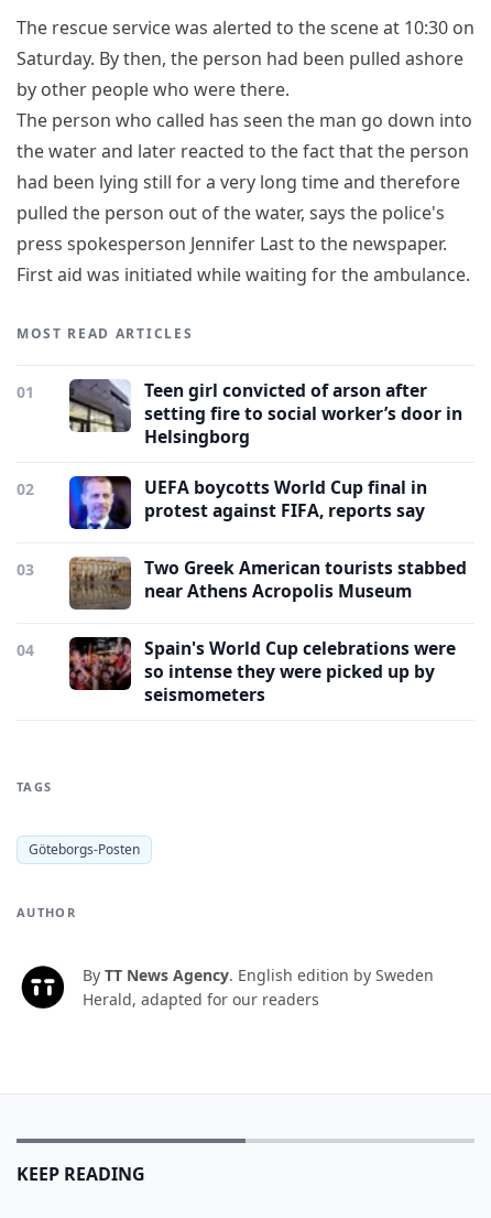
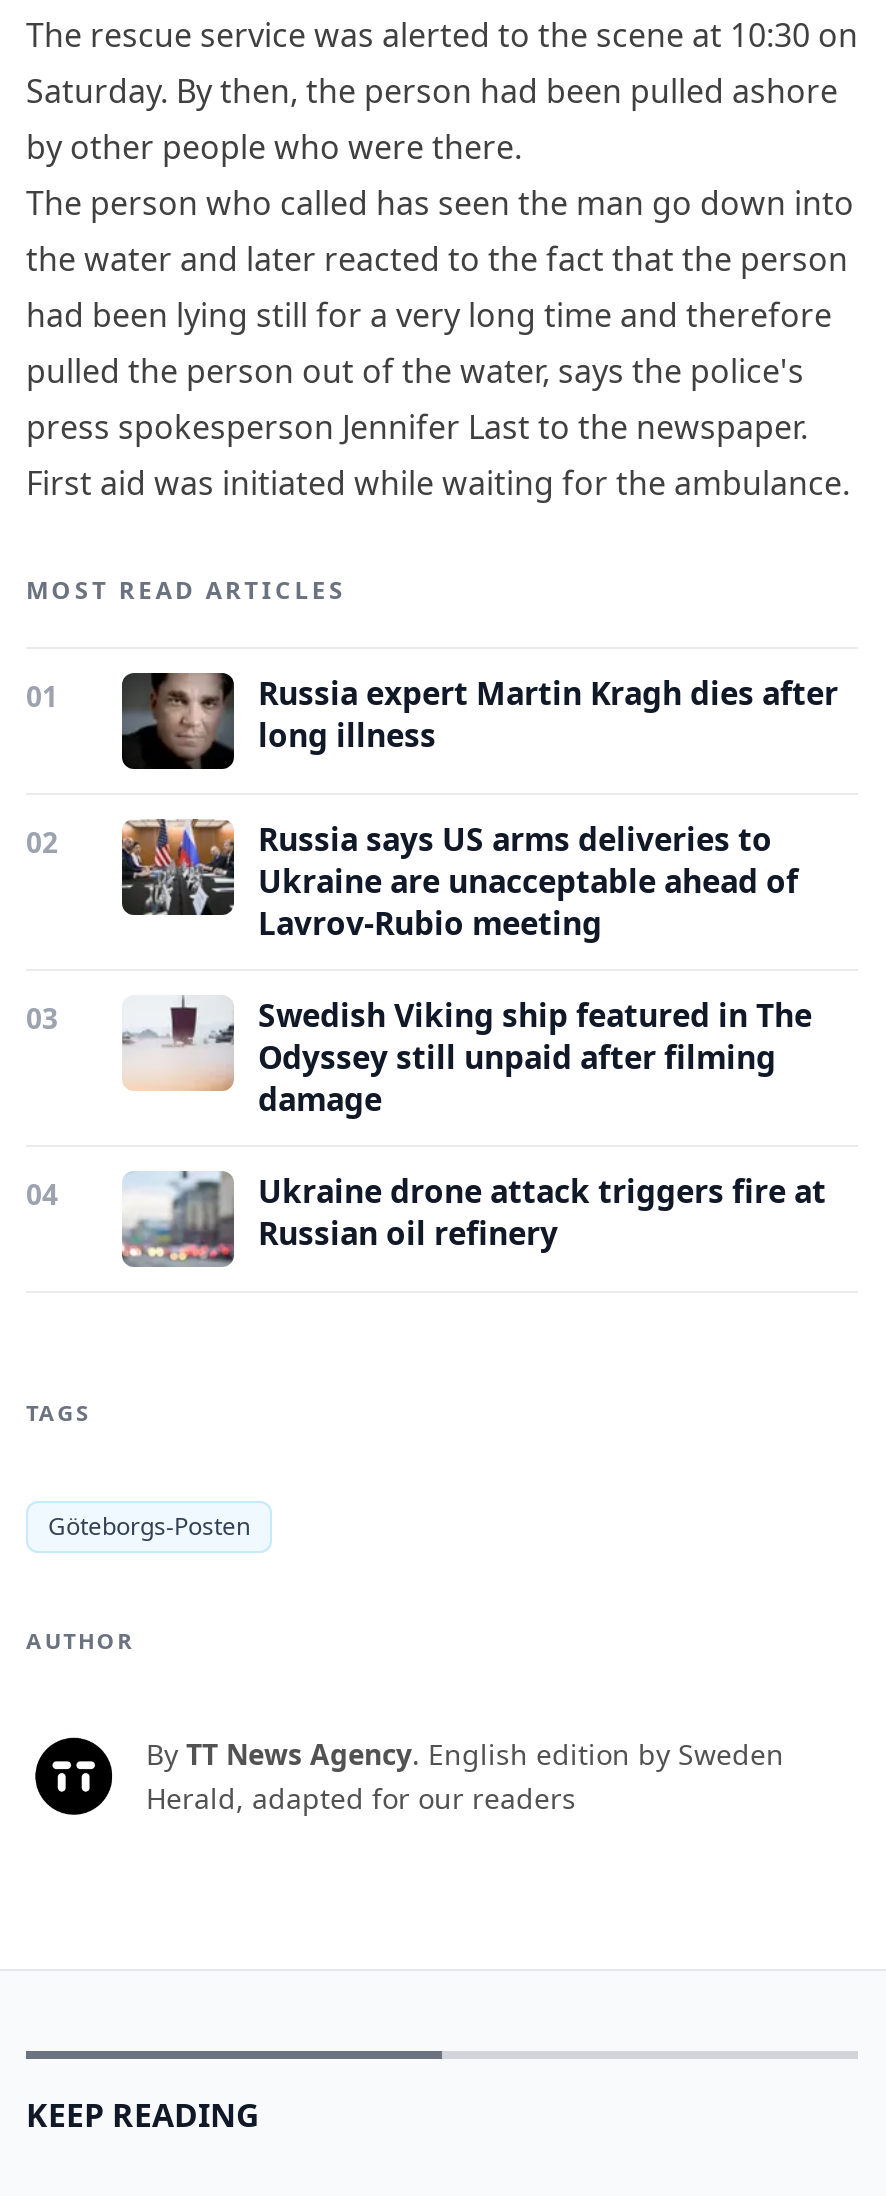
[69,378,462,449] [image] | Teen girl convicted of arson after | setting fire to social worker’s door in | Helsingborg -> [122,671,838,771] [image] | Russia expert Martin Kragh dies after | long illness
[68,475,427,530] [image] | UEFA boycotts World Cup final in | protest against FIFA, reports say -> [120,817,798,945] [image] | Russia says US arms deliveries to | Ukraine are unacceptable ahead of | Lavrov-Rubio meeting
[68,556,467,611] [image] | Two Greek American tourists stabbed | near Athens Acropolis Museum -> [122,993,812,1121] [image] | Swedish Viking ship featured in The | Odyssey still unpaid after filming | damage
[68,636,456,707] [image] | Spain's World Cup celebrations were | so intense they were picked up by | seismometers -> [122,1169,826,1269] [image] | Ukraine drone attack triggers fire at | Russian oil refinery

